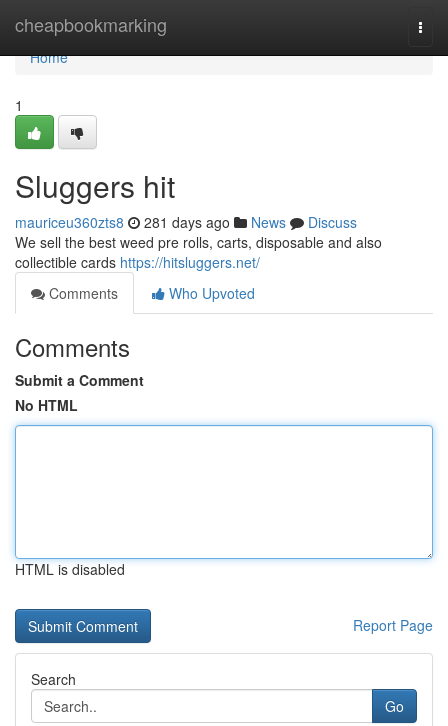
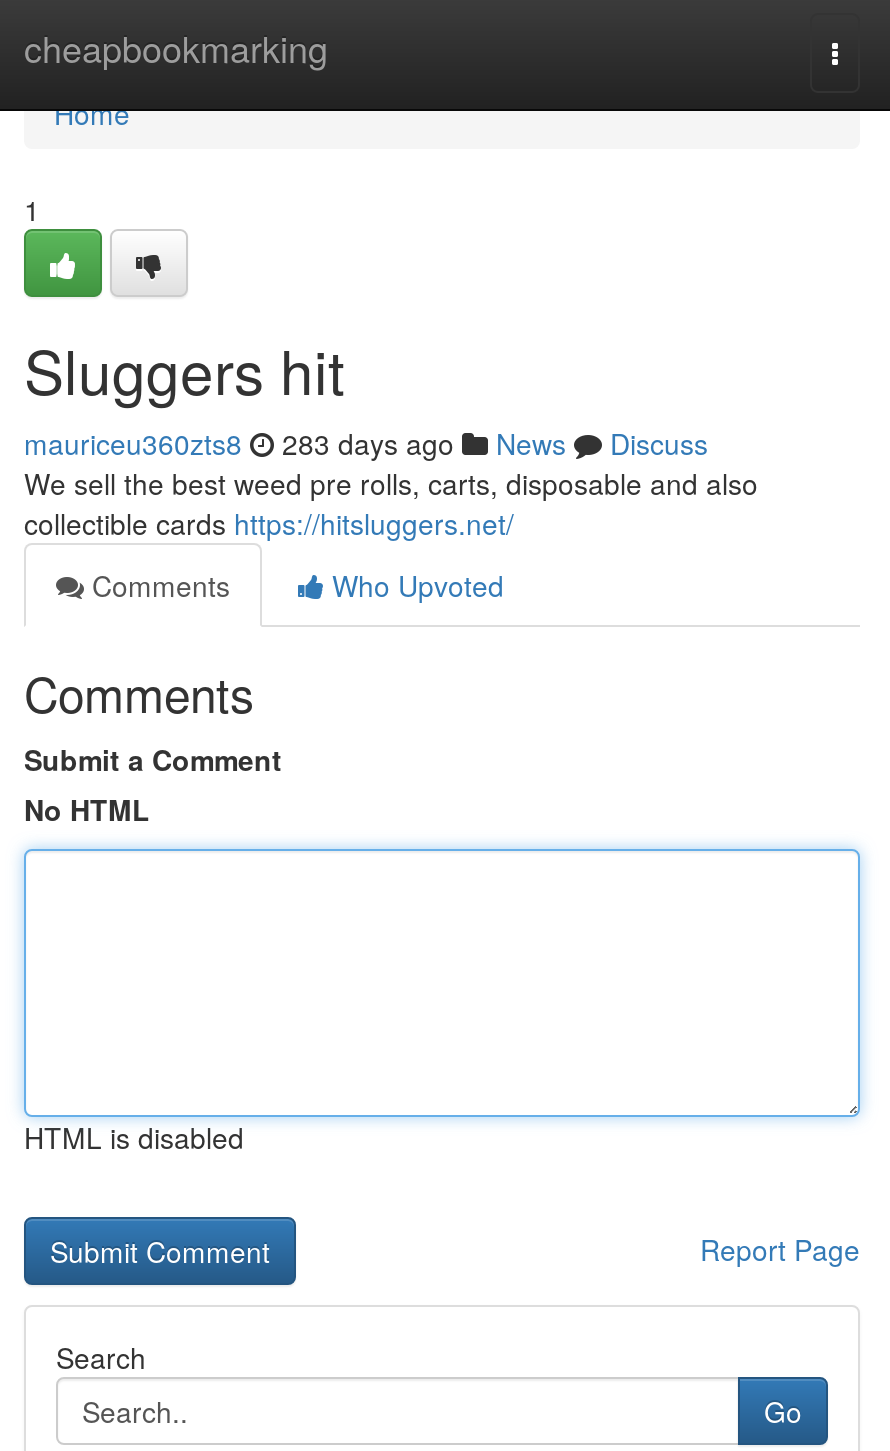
[15,212,357,232] mauriceu360zts8 281 days ago News Discuss -> [24,423,708,463] mauriceu360zts8 283 days ago News Discuss

